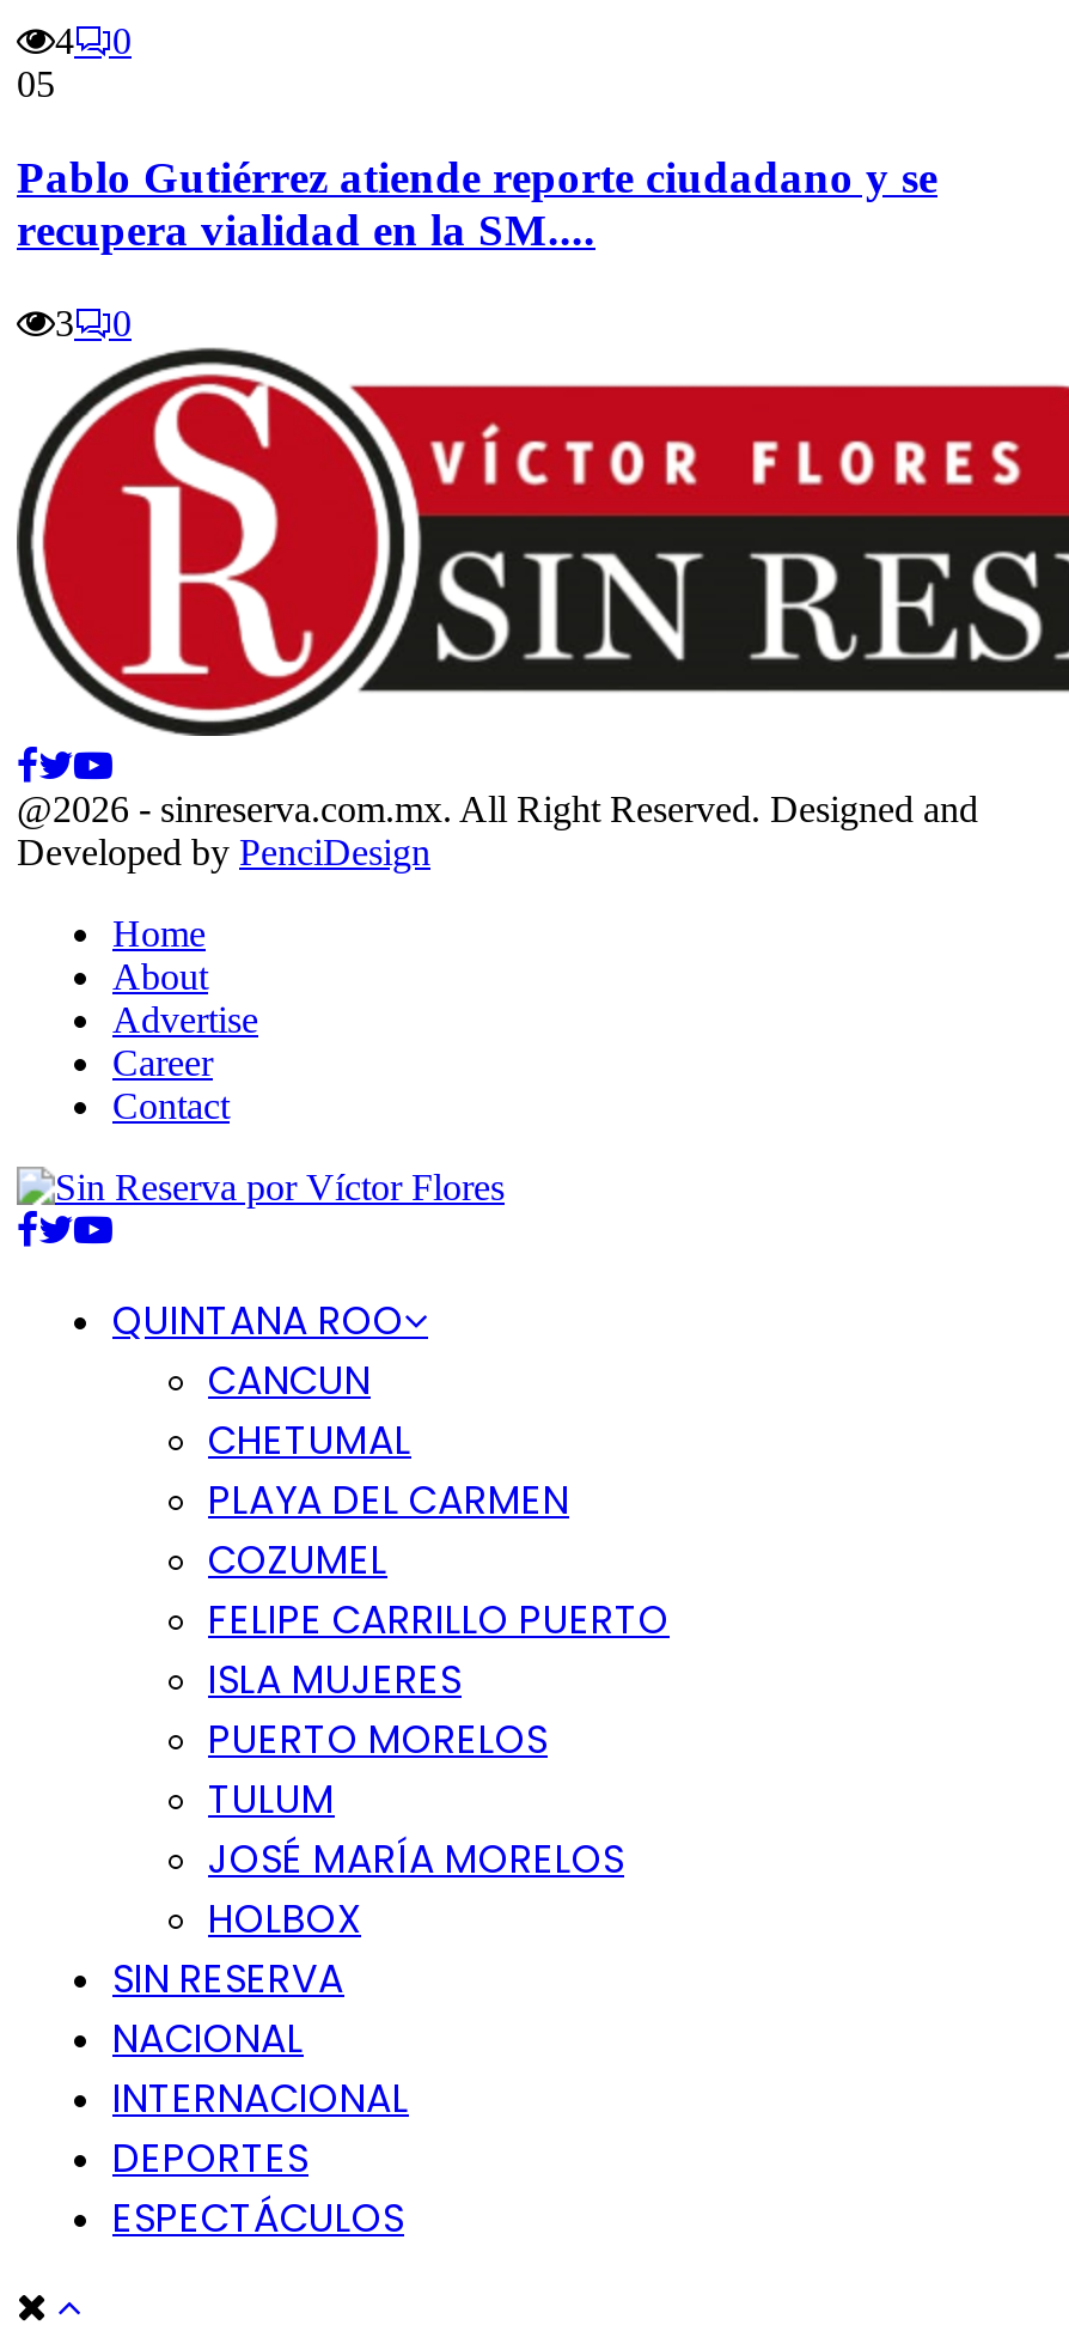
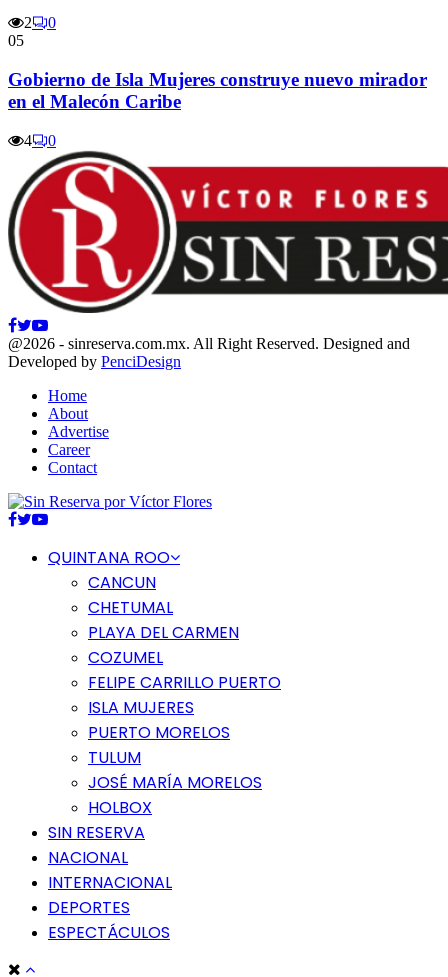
[55,21,74,62] 4 -> [24,14,32,31] 2
[17,152,937,255] Pablo Gutiérrez atiende reporte ciudadano y se | recupera vialidad en la SM.... -> [8,69,427,112] Gobierno de Isla Mujeres construye nuevo mirador | en el Malecón Caribe
[55,302,74,342] 3 -> [24,132,32,149] 4

